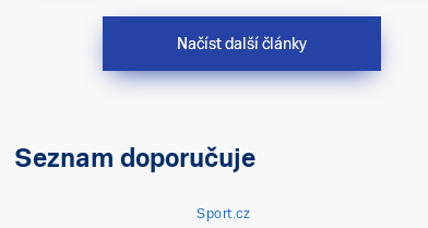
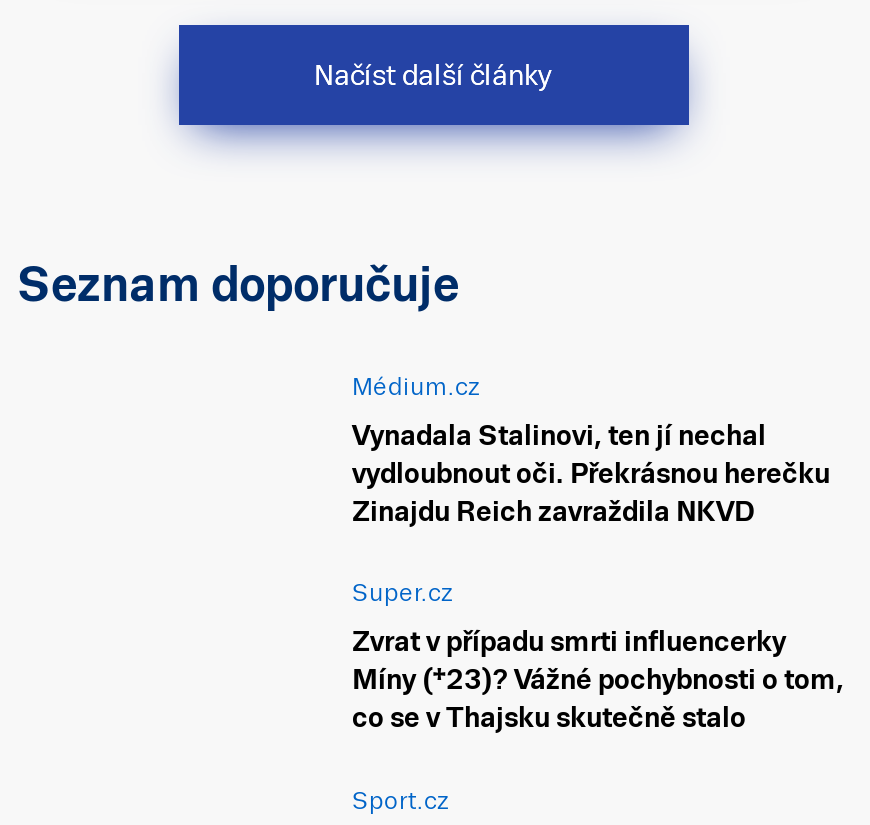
none -> [352,373,844,734] Médium.cz | Vynadala Stalinovi, ten jí nechal | vydloubnout oči. Překrásnou herečku | Zinajdu Reich zavraždila NKVD | Super.cz | Zvrat v případu smrti influencerky | Míny (†23)? Vážné pochybnosti o tom, | co se v Thajsku skutečně stalo

